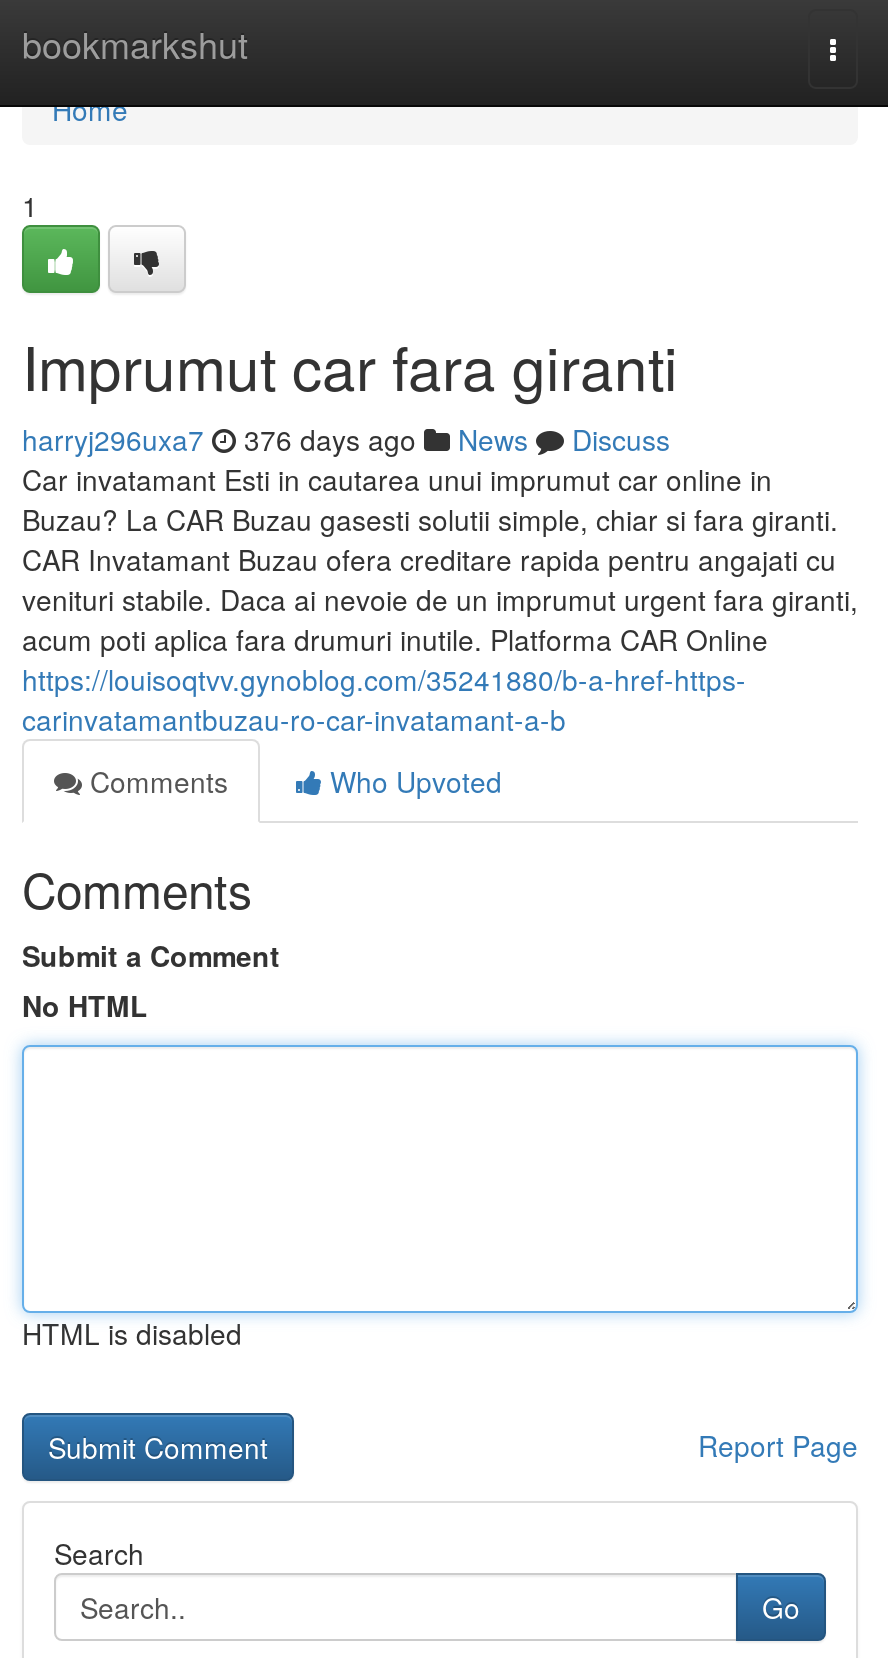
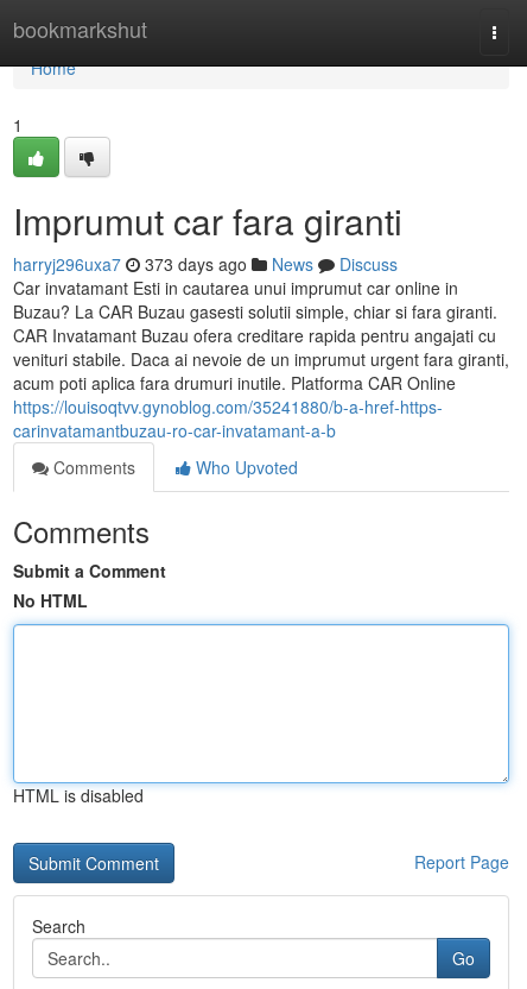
[22,419,670,459] harryj296uxa7 376 days ago News Discuss -> [13,252,398,276] harryj296uxa7 373 days ago News Discuss

